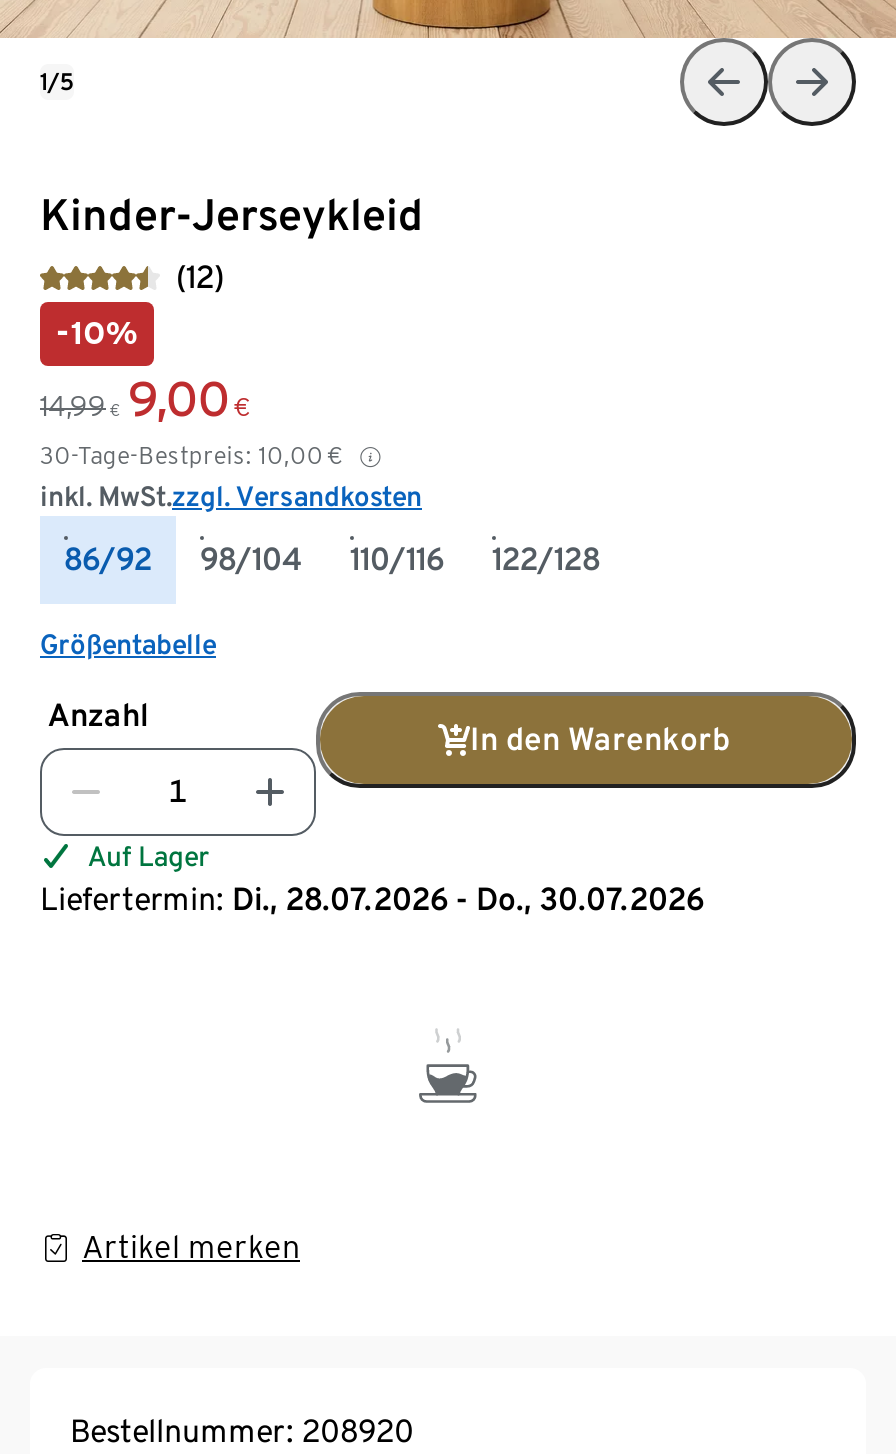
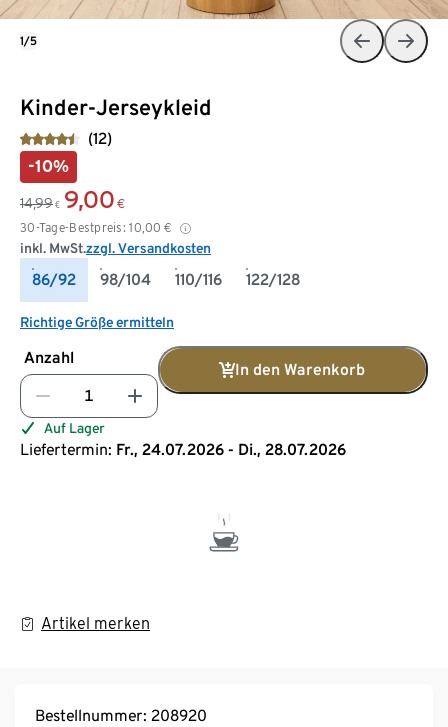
[40,628,216,660] Größentabelle -> [20,314,174,330] Richtige Größe ermitteln
[40,880,704,918] Liefertermin: Di., 28.07.2026 - Do., 30.07.2026 -> [20,440,346,459] Liefertermin: Fr., 24.07.2026 - Di., 28.07.2026

